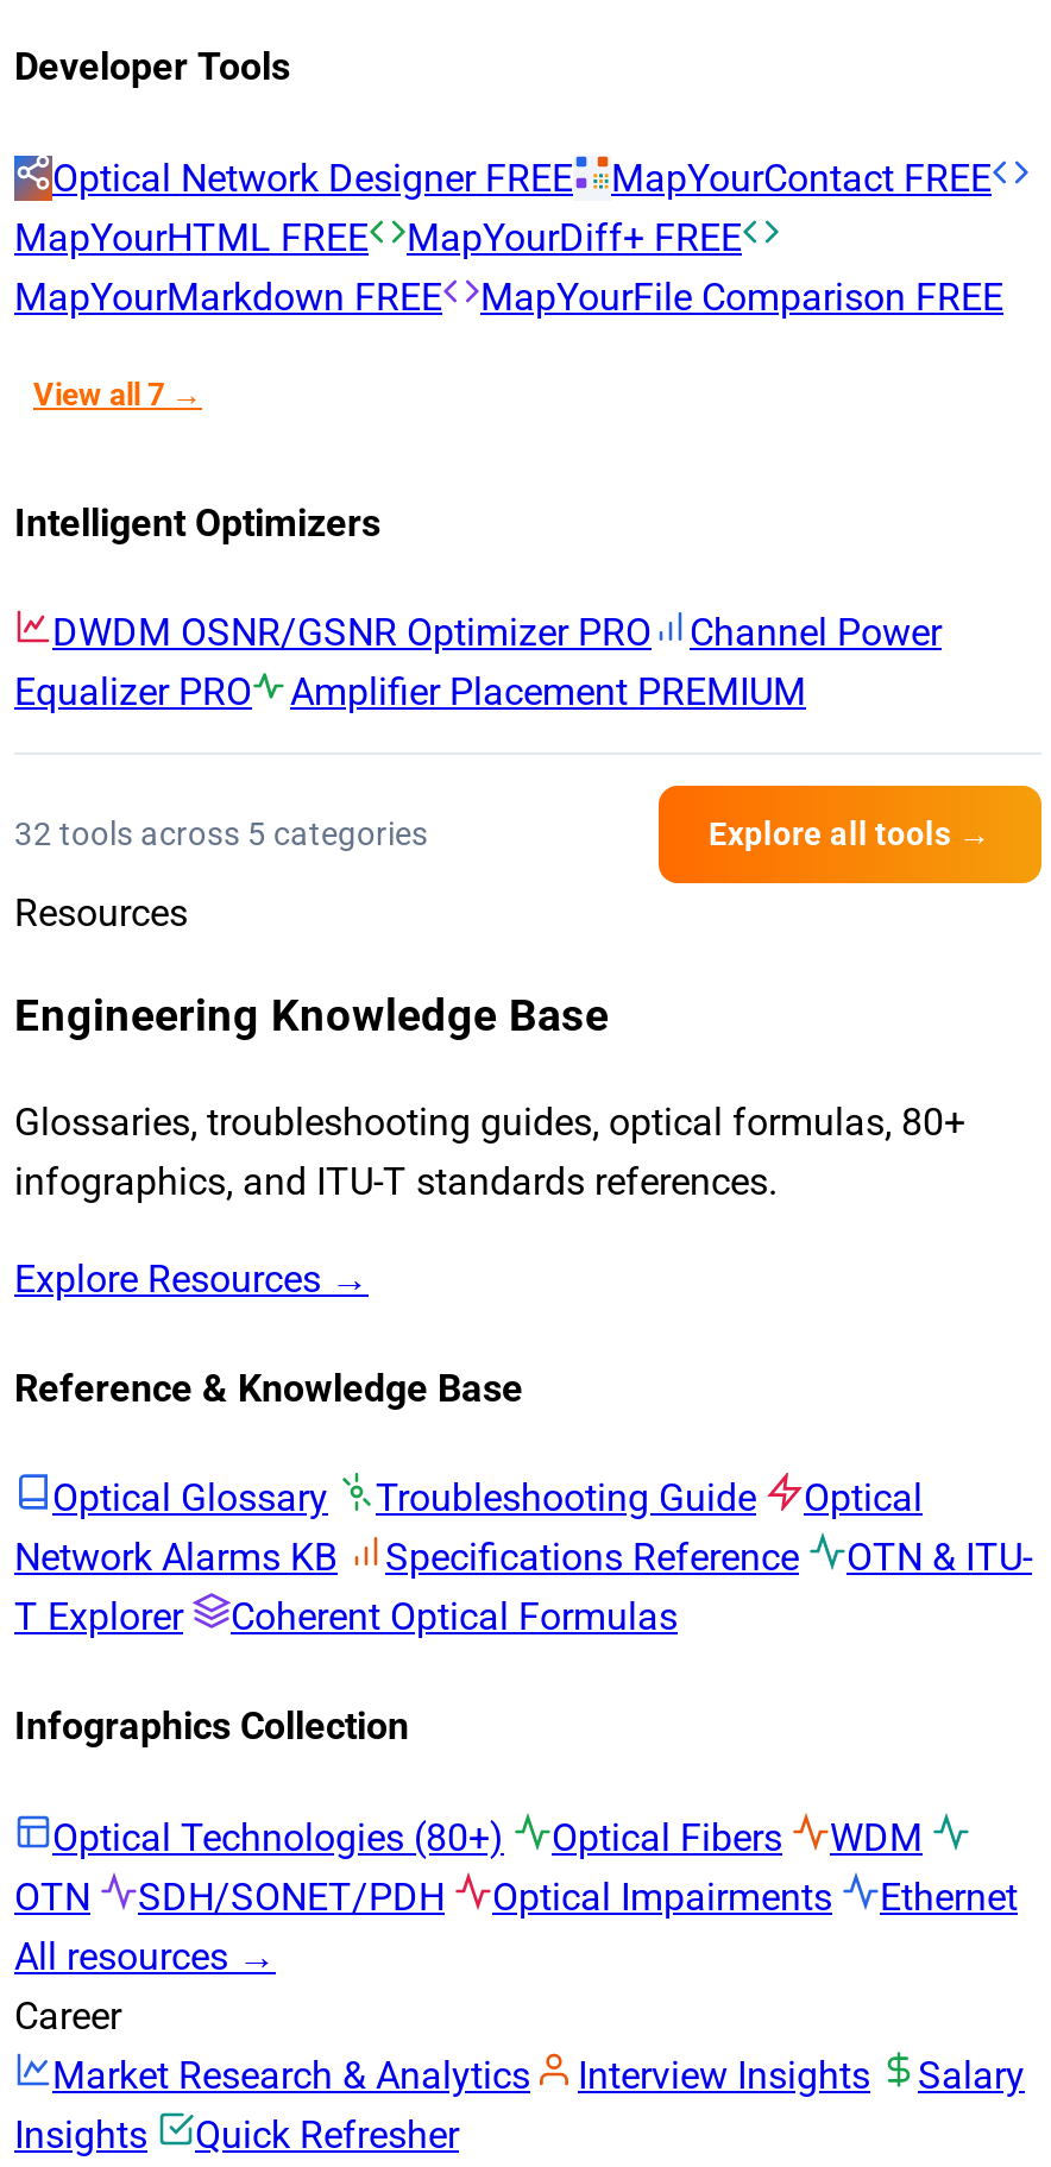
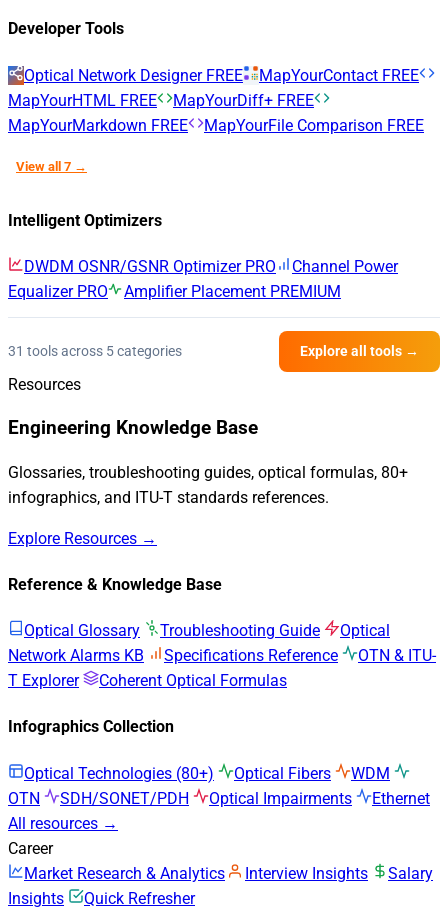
[14,815,428,853] 32 tools across 5 categories -> [8,343,182,359] 31 tools across 5 categories

